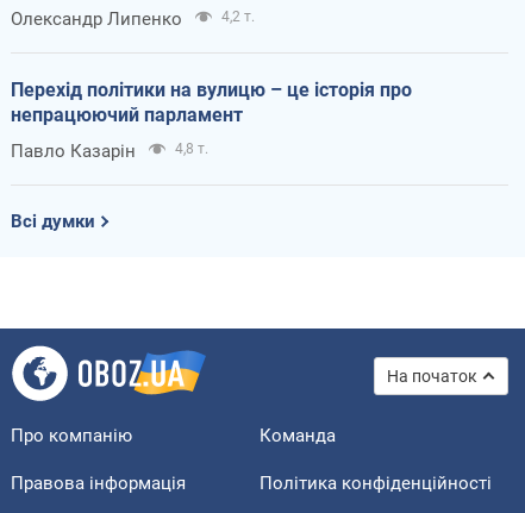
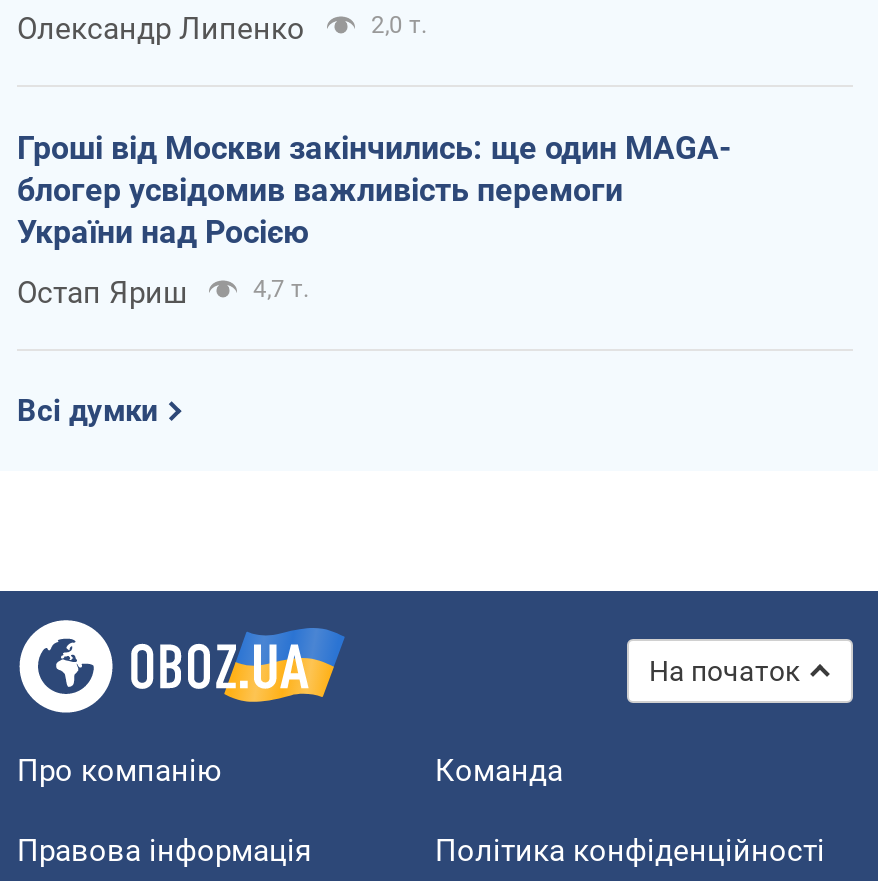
[221,8,255,25] 4,2 т. -> [371,10,427,38] 2,0 т.
[11,78,412,126] Перехід політики на вулицю – це історія про | непрацюючий парламент -> [17,128,731,250] Гроші від Москви закінчились: ще один MAGA- | блогер усвідомив важливість перемоги | України над Росією
[11,140,208,162] Павло Казарін | 4,8 т. -> [17,274,309,310] Остап Яриш | 4,7 т.

